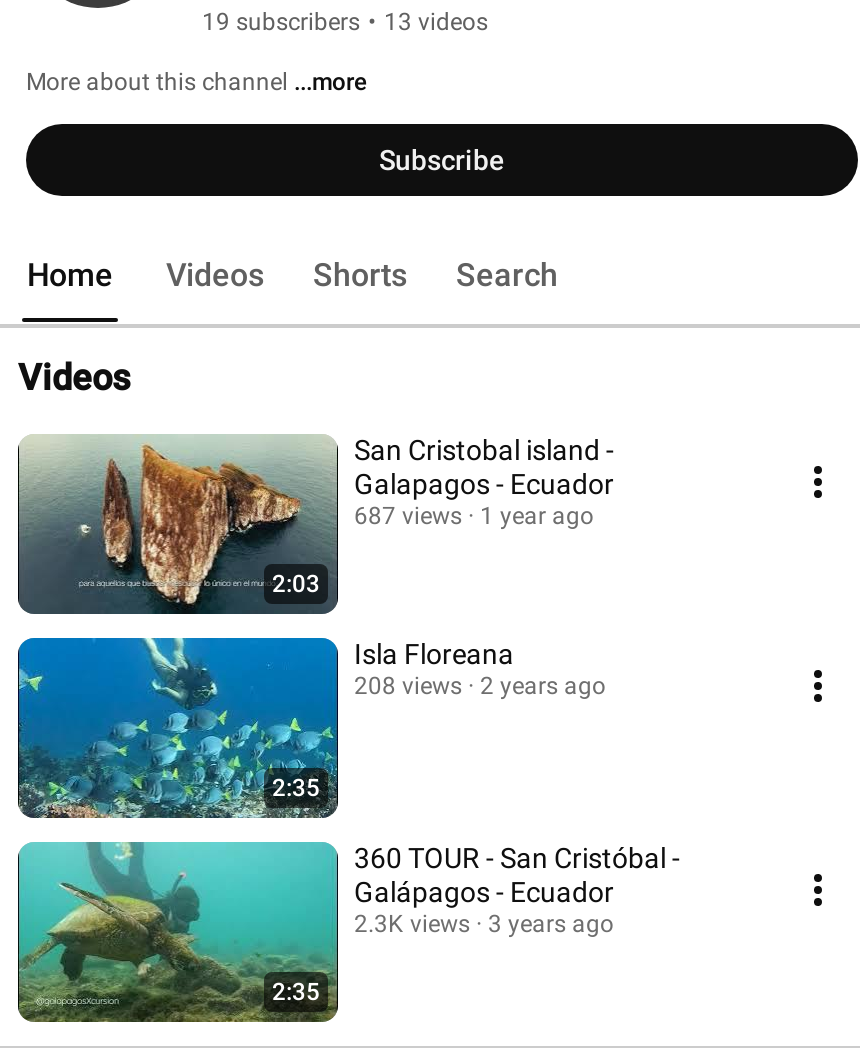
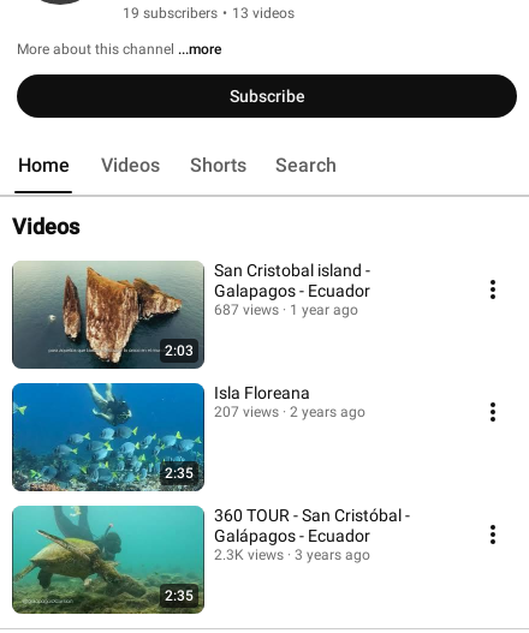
[354,672,606,700] 208 views 2 years ago -> [214,404,365,420] 207 views 2 years ago

